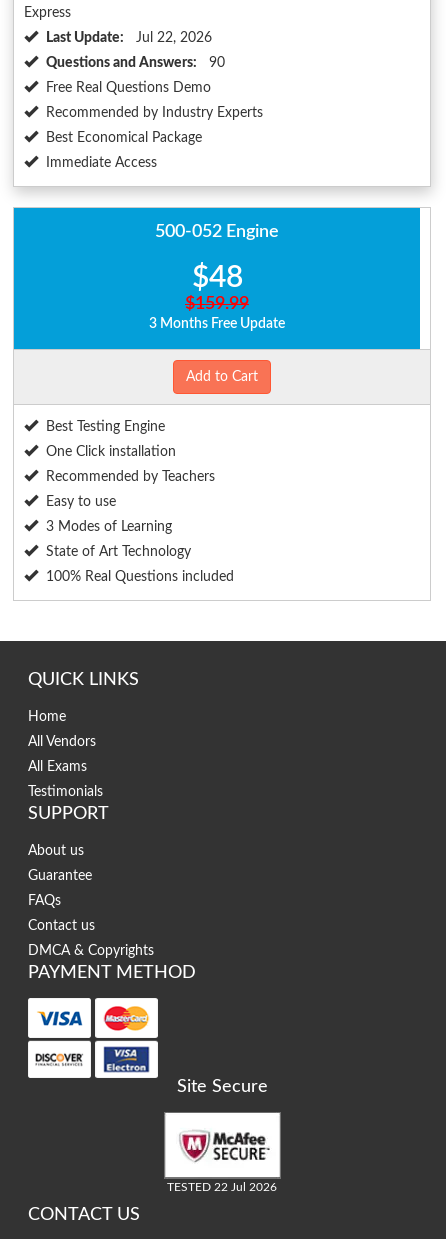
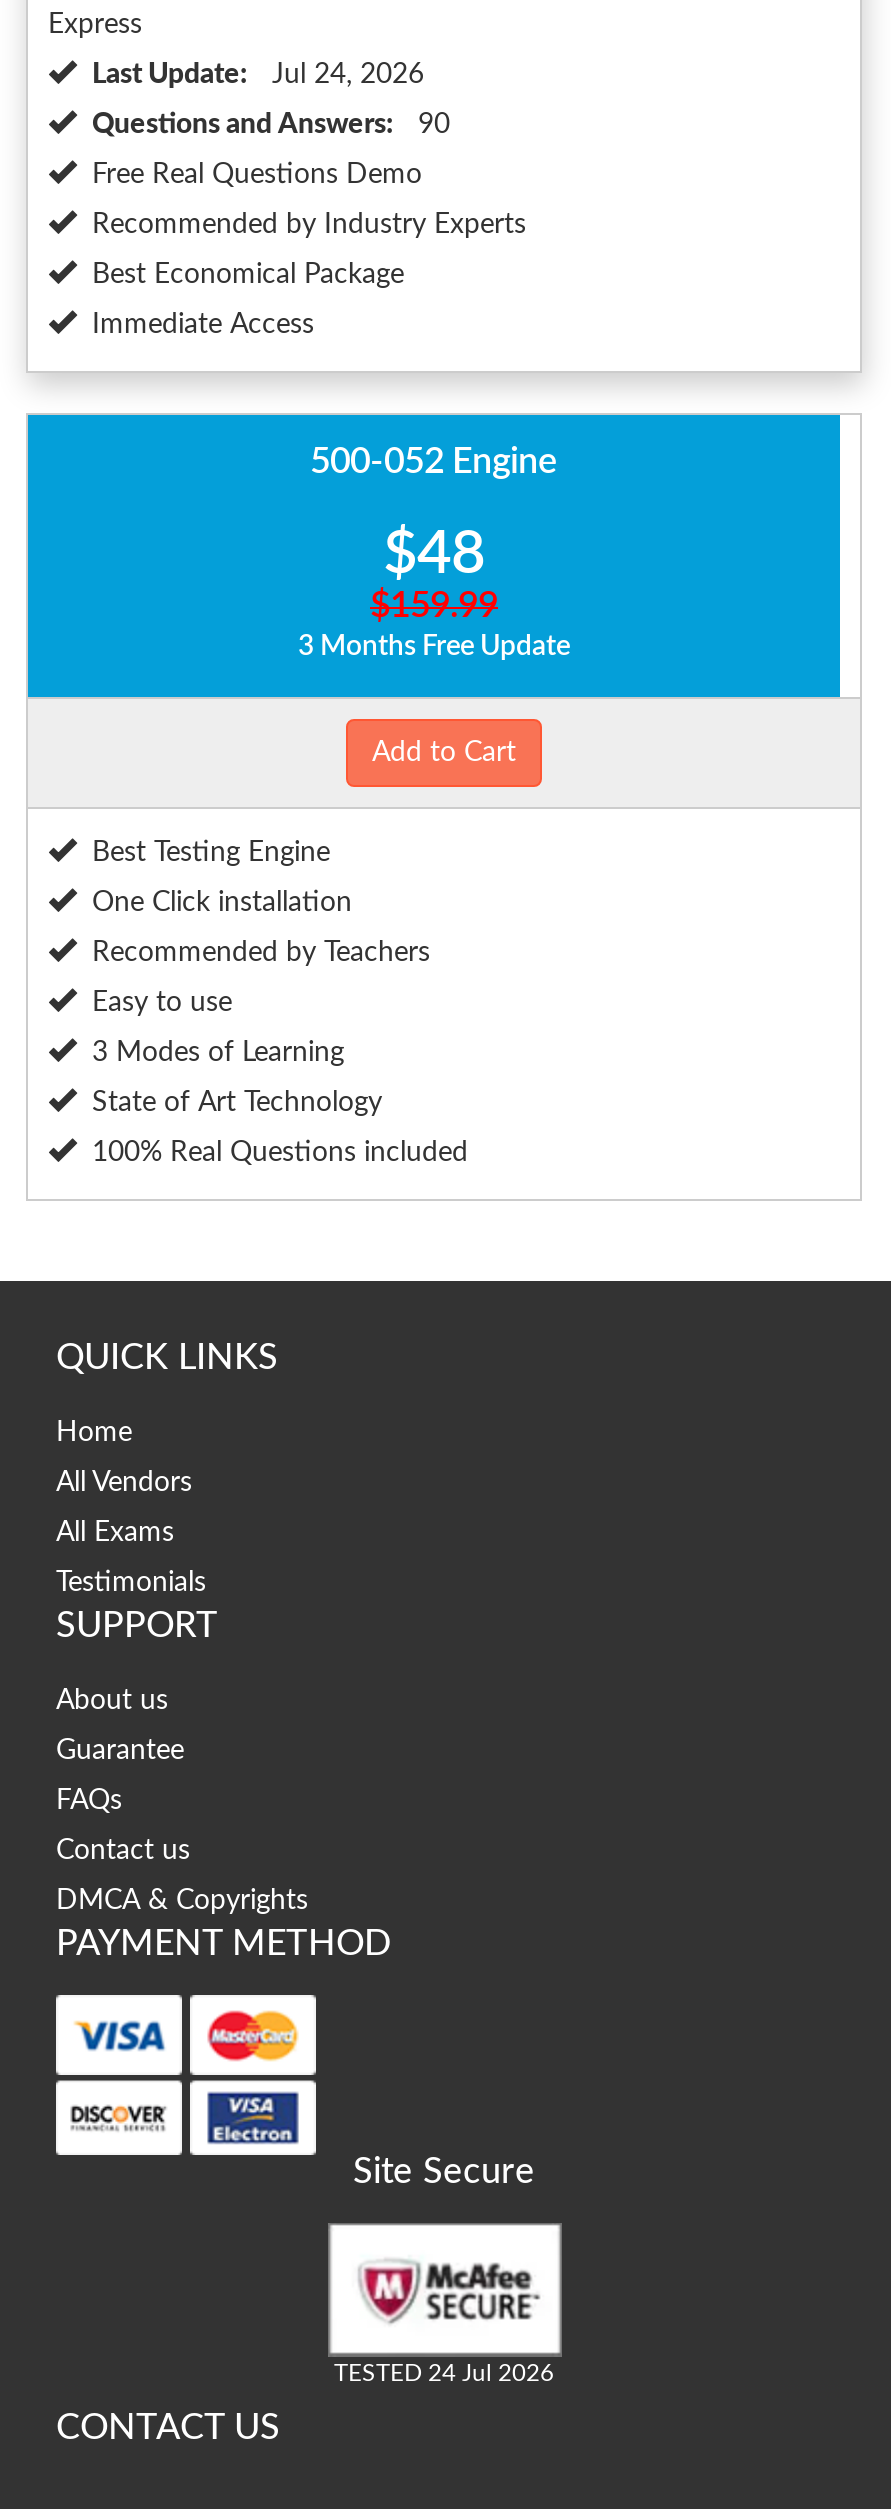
[46,31,212,45] Last Update: Jul 22, 2026 -> [92,61,424,89] Last Update: Jul 24, 2026
[167,1181,277,1193] TESTED 22 Jul 2026 -> [334,2361,554,2385] TESTED 24 Jul 2026

